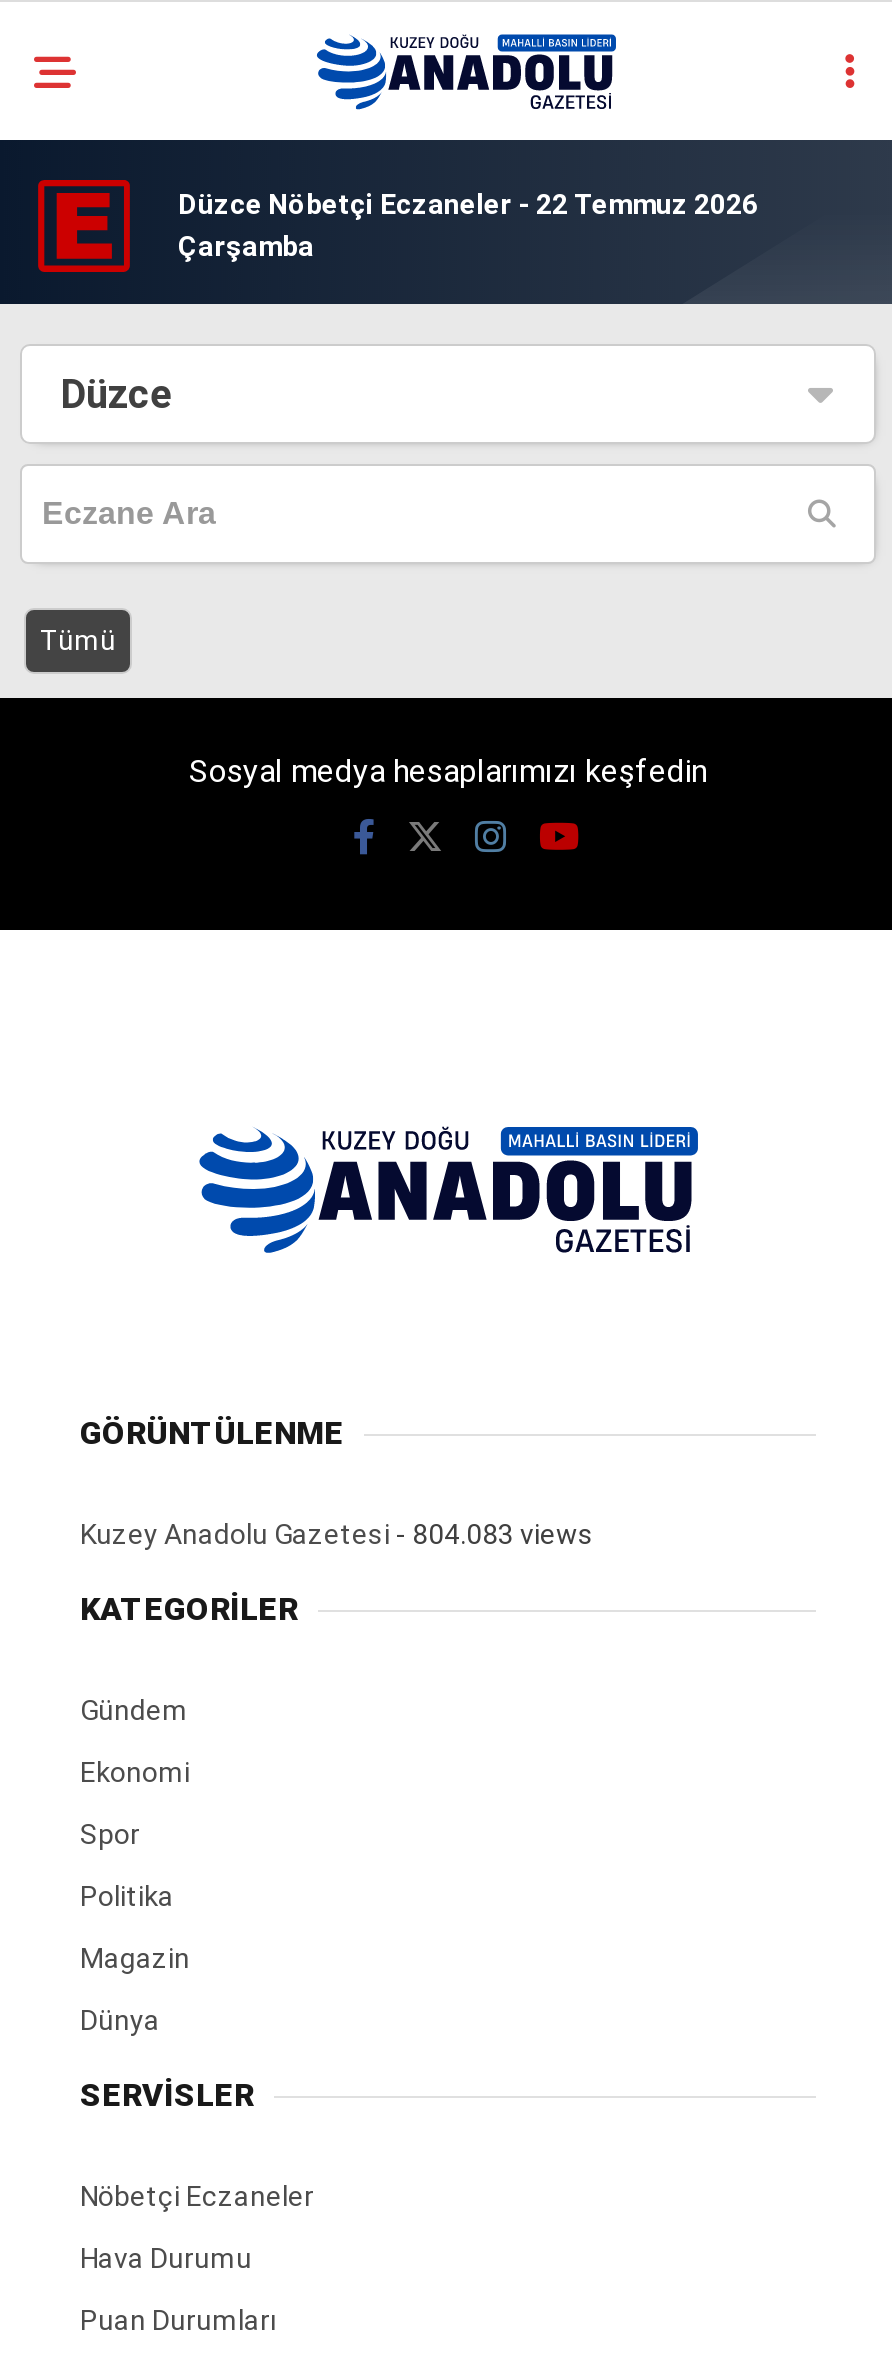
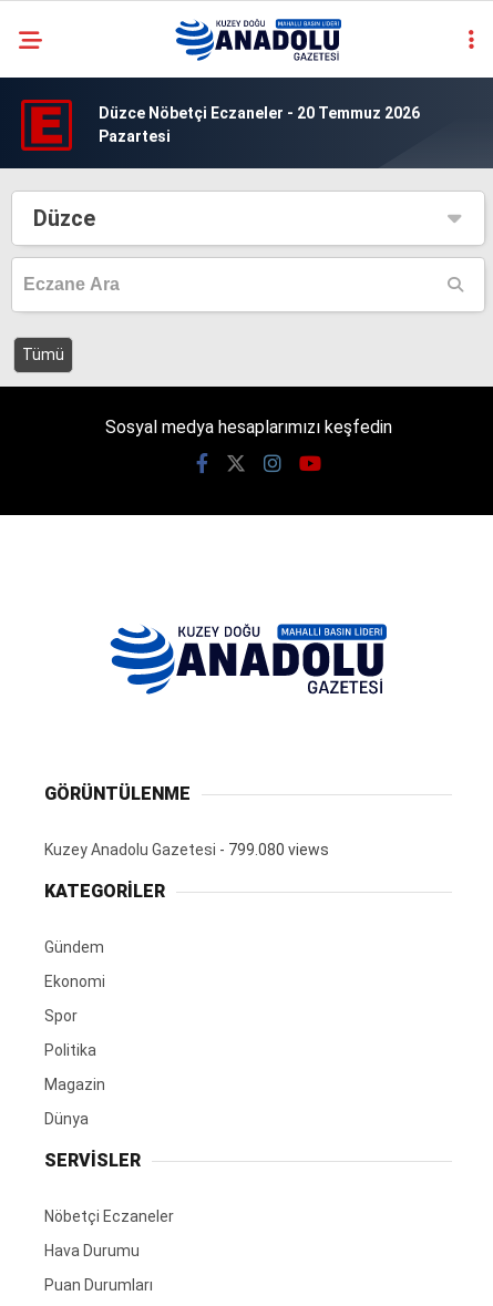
[178,187,758,261] Düzce Nöbetçi Eczaneler - 22 Temmuz 2026 | Çarşamba -> [99,104,420,145] Düzce Nöbetçi Eczaneler - 20 Temmuz 2026 | Pazartesi
[80,1518,594,1550] Kuzey Anadolu Gazetesi - 804.083 views -> [44,841,329,858] Kuzey Anadolu Gazetesi - 799.080 views

